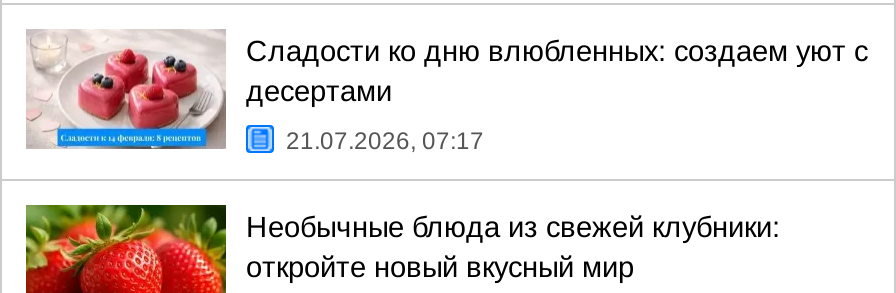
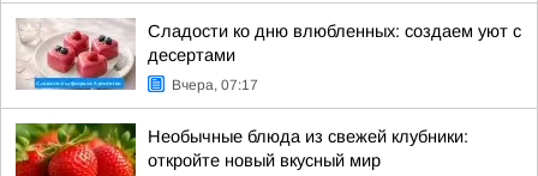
[286,127,484,155] 21.07.2026, 07:17 -> [172,77,258,93] Вчера, 07:17

